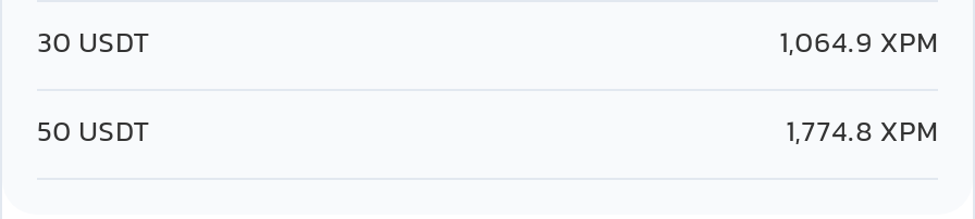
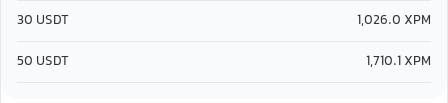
[779,22,938,70] 1,064.9 XPM -> [357,10,431,32] 1,026.0 XPM
[786,111,938,159] 1,774.8 XPM -> [366,51,431,73] 1,710.1 XPM

